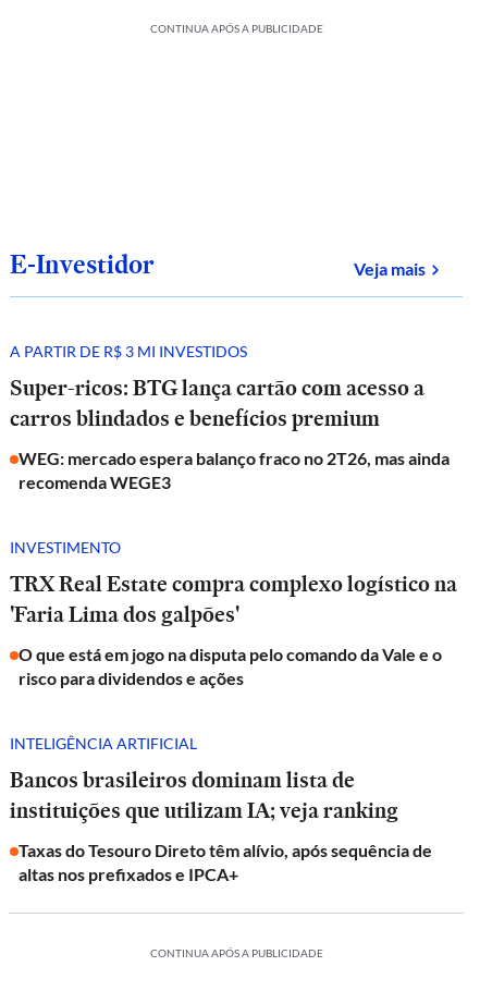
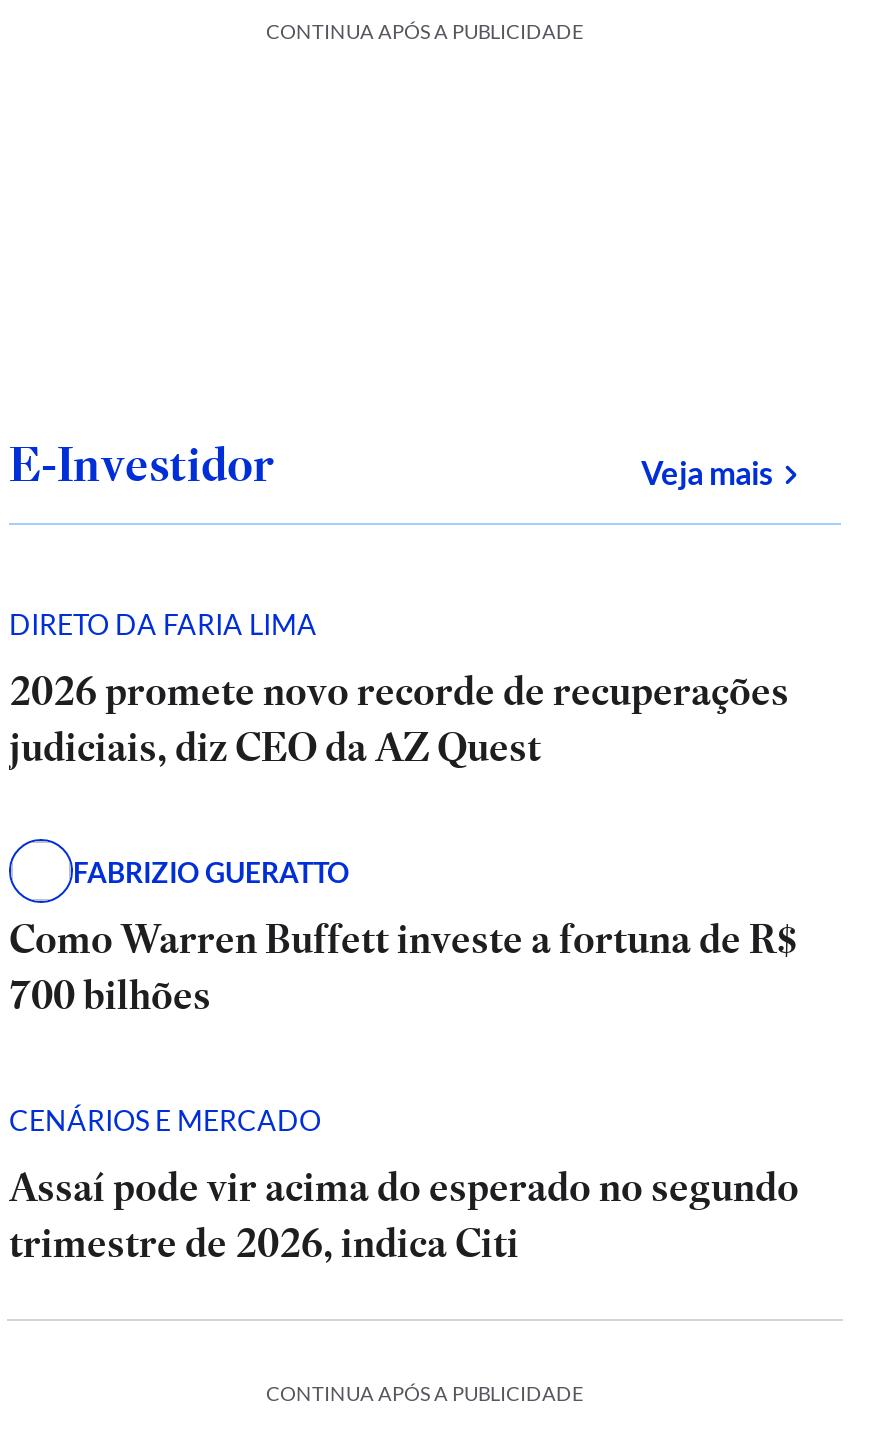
[10,341,457,884] A PARTIR DE R$ 3 MI INVESTIDOS | Super-ricos: BTG lança cartão com acesso a | carros blindados e benefícios premium | WEG: mercado espera balanço fraco no 2T26, mas ainda | recomenda WEGE3 | INVESTIMENTO | TRX Real Estate compra complexo logístico na | 'Faria Lima dos galpões' | O que está em jogo na disputa pelo comando da Vale e o | risco para dividendos e ações | INTELIGÊNCIA ARTIFICIAL | Bancos brasileiros dominam lista de | instituições que utilizam IA; veja ranking | Taxas do Tesouro Direto têm alívio, após sequência de | altas nos prefixados e IPCA+ -> [9,606,799,1271] DIRETO DA FARIA LIMA | 2026 promete novo recorde de recuperações | judiciais, diz CEO da AZ Quest | FABRIZIO GUERATTO | Como Warren Buffett investe a fortuna de R$ | 700 bilhões | CENÁRIOS E MERCADO | Assaí pode vir acima do esperado no segundo | trimestre de 2026, indica Citi

